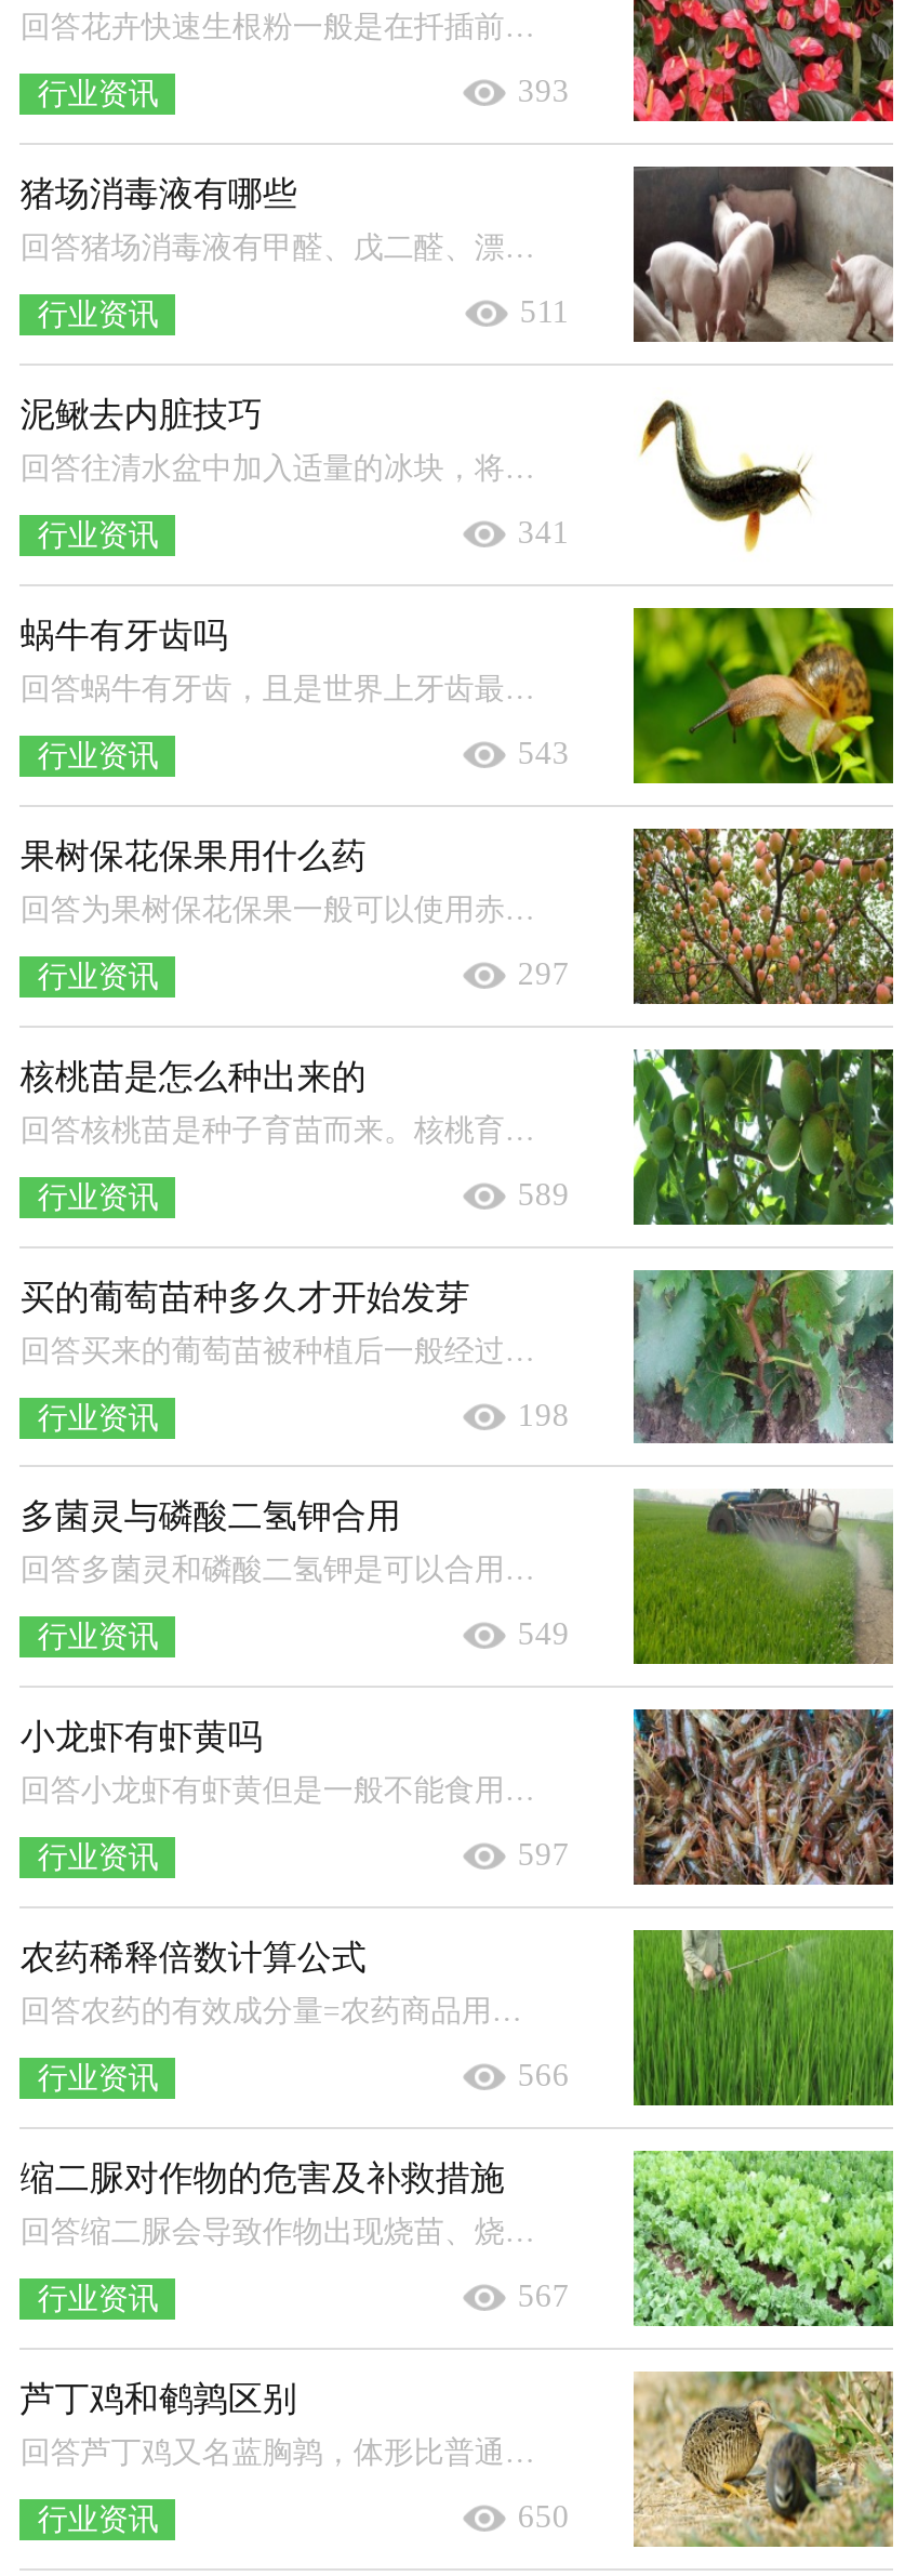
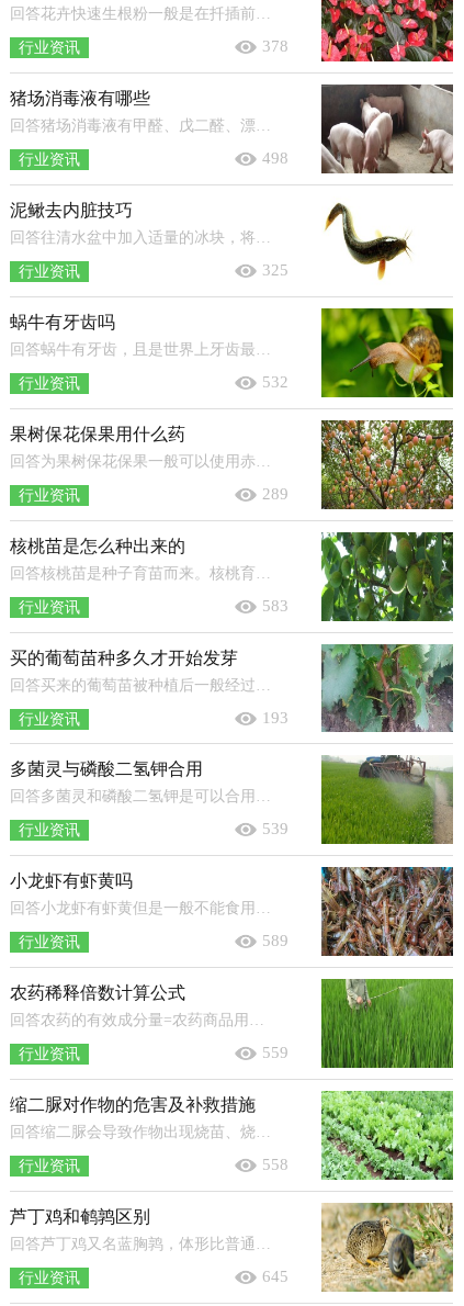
[518,74,570,108] 393 -> [263,37,289,55] 378
[520,294,570,329] 511 -> [263,149,289,167] 498
[518,515,570,549] 341 -> [263,261,289,279] 325
[518,735,570,770] 543 -> [263,373,289,390] 532
[518,956,570,990] 297 -> [263,485,289,502] 289
[518,1176,570,1211] 589 -> [263,597,289,614] 583
[518,1397,570,1432] 198 -> [263,709,289,726] 193
[518,1617,570,1652] 549 -> [263,820,289,838] 539
[518,1838,570,1873] 597 -> [263,932,289,950] 589
[518,2058,570,2093] 566 -> [263,1044,289,1062] 559
[518,2279,570,2314] 567 -> [263,1156,289,1173] 558
[518,2500,570,2534] 650 -> [263,1268,289,1285] 645

